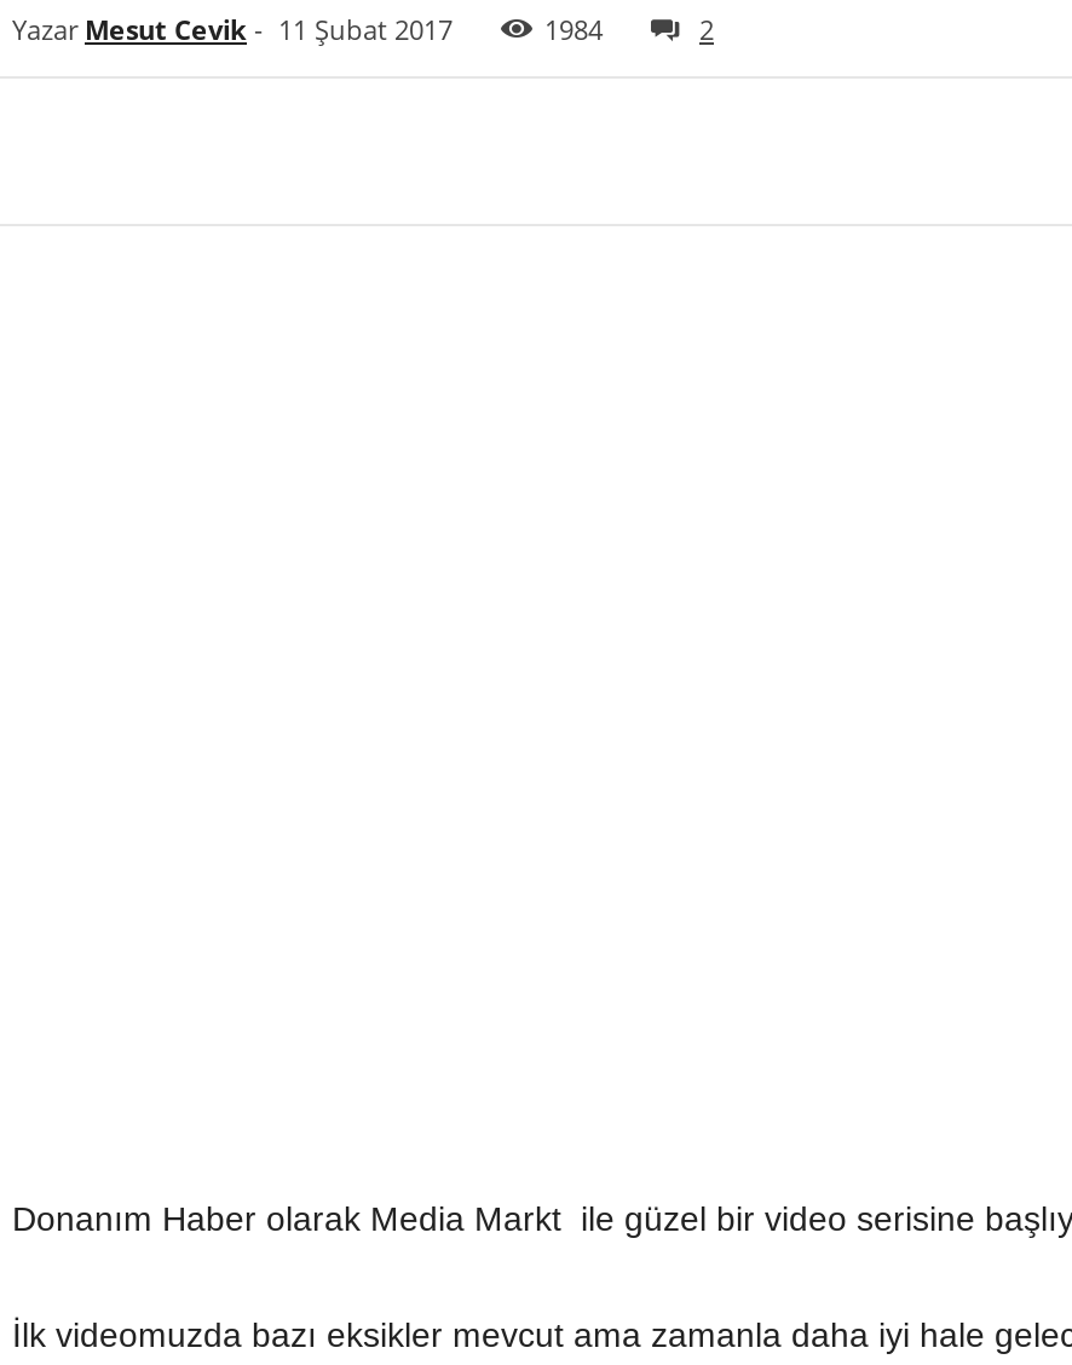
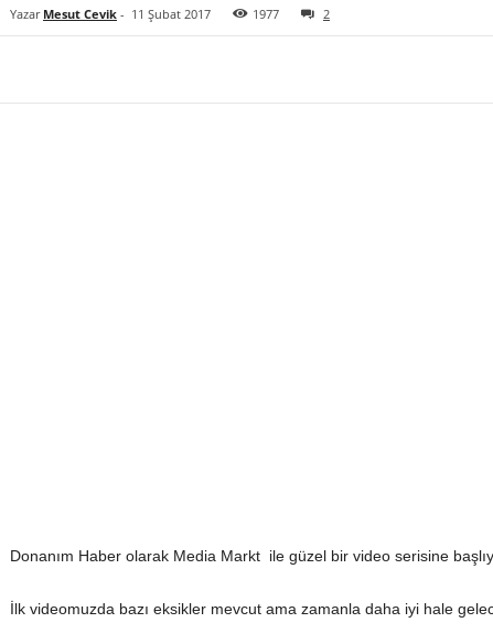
[544,11,603,47] 1984 -> [253,6,279,22] 1977

